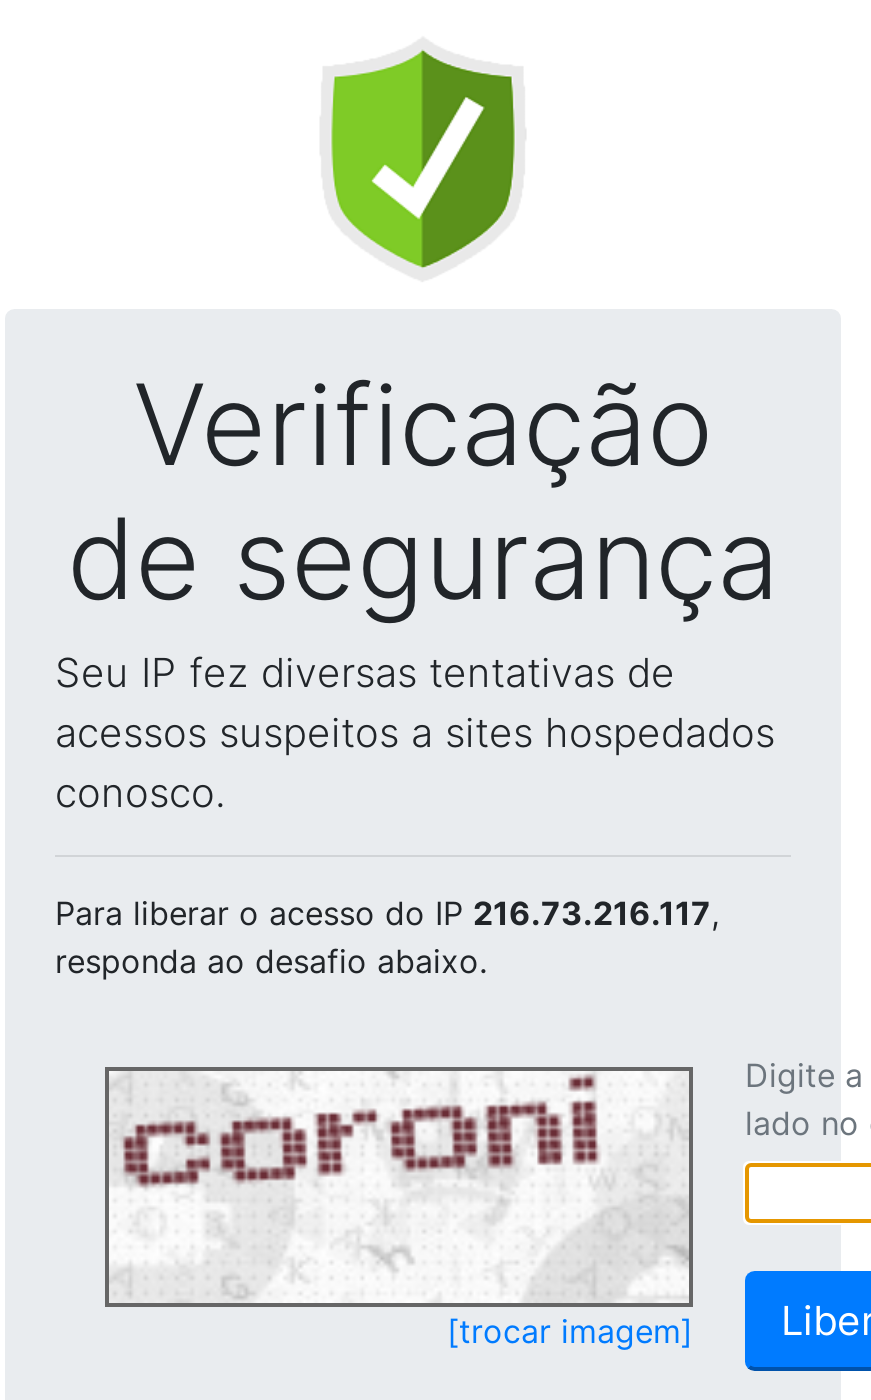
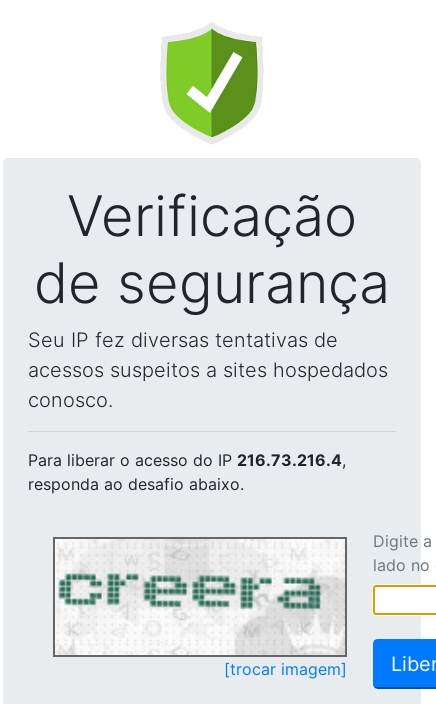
[55,893,719,933] Para liberar o acesso do IP 216.73.216.117, -> [28,450,346,470] Para liberar o acesso do IP 216.73.216.4,
[117,1075,645,1299] [image] -> [58,540,323,653] [image]

